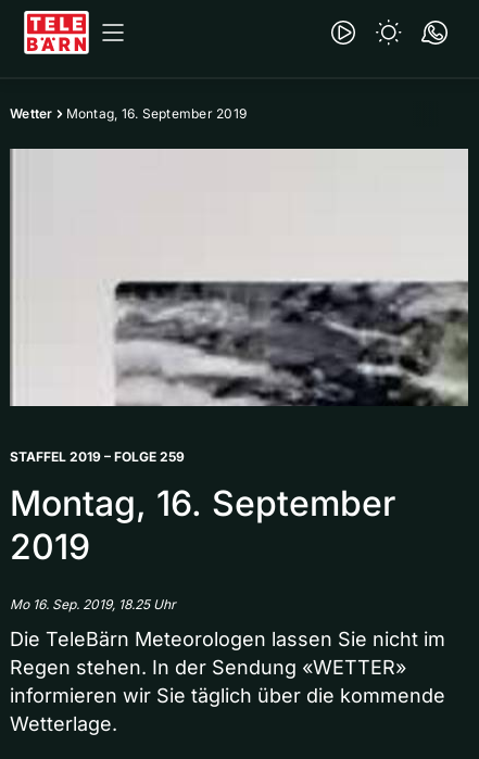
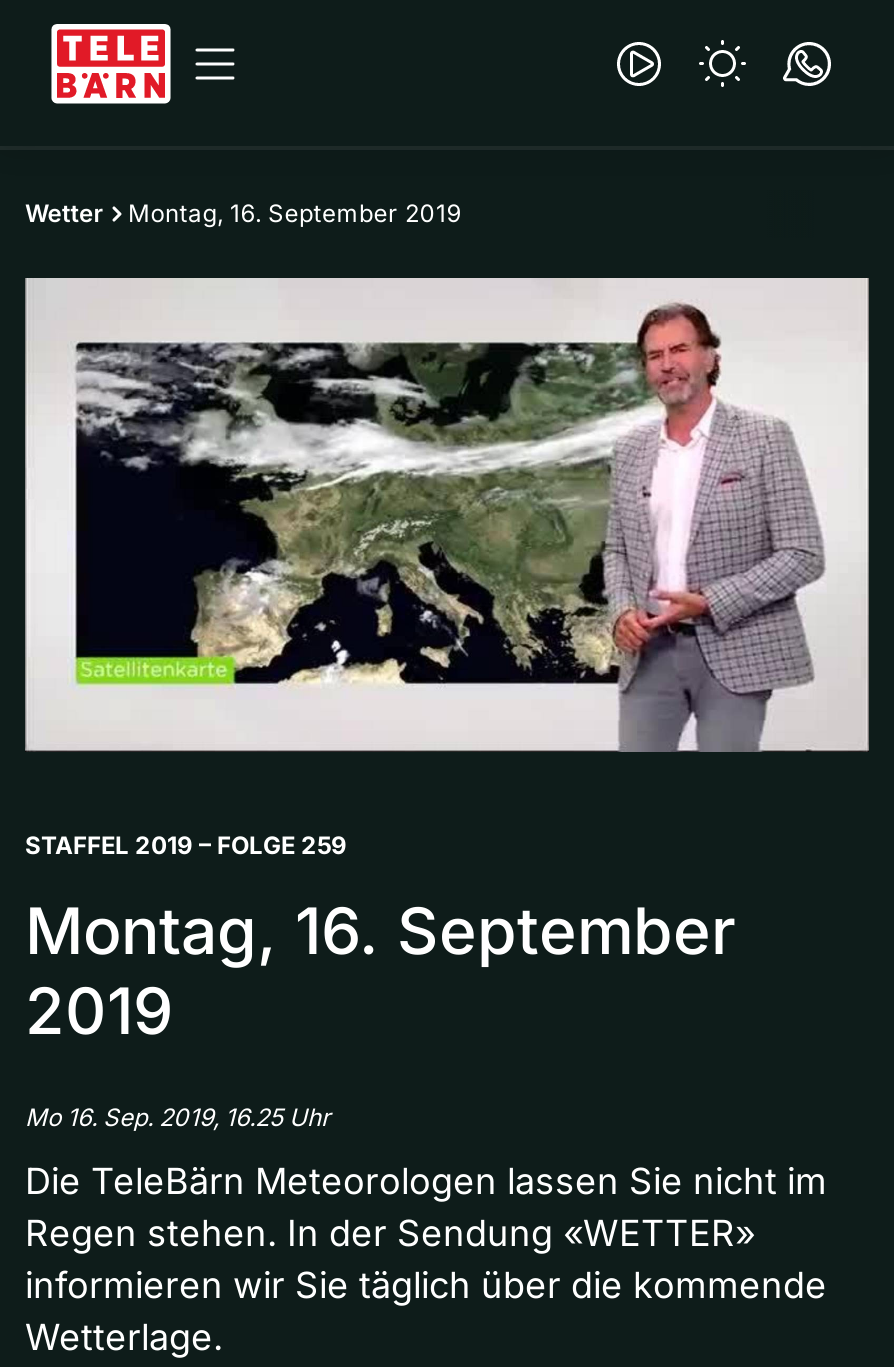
[10,151,468,407] [image] -> [27,302,869,754] [image]
[10,597,176,613] Mo 16. Sep. 2019, 18.25 Uhr -> [25,1103,331,1133] Mo 16. Sep. 2019, 16.25 Uhr

